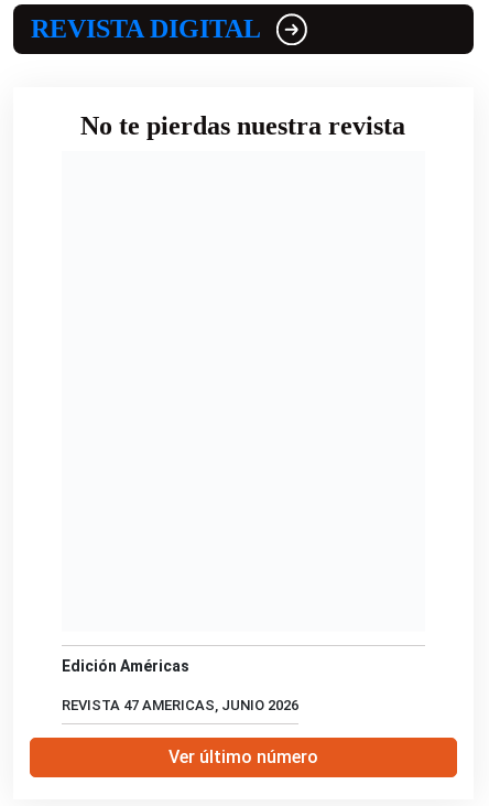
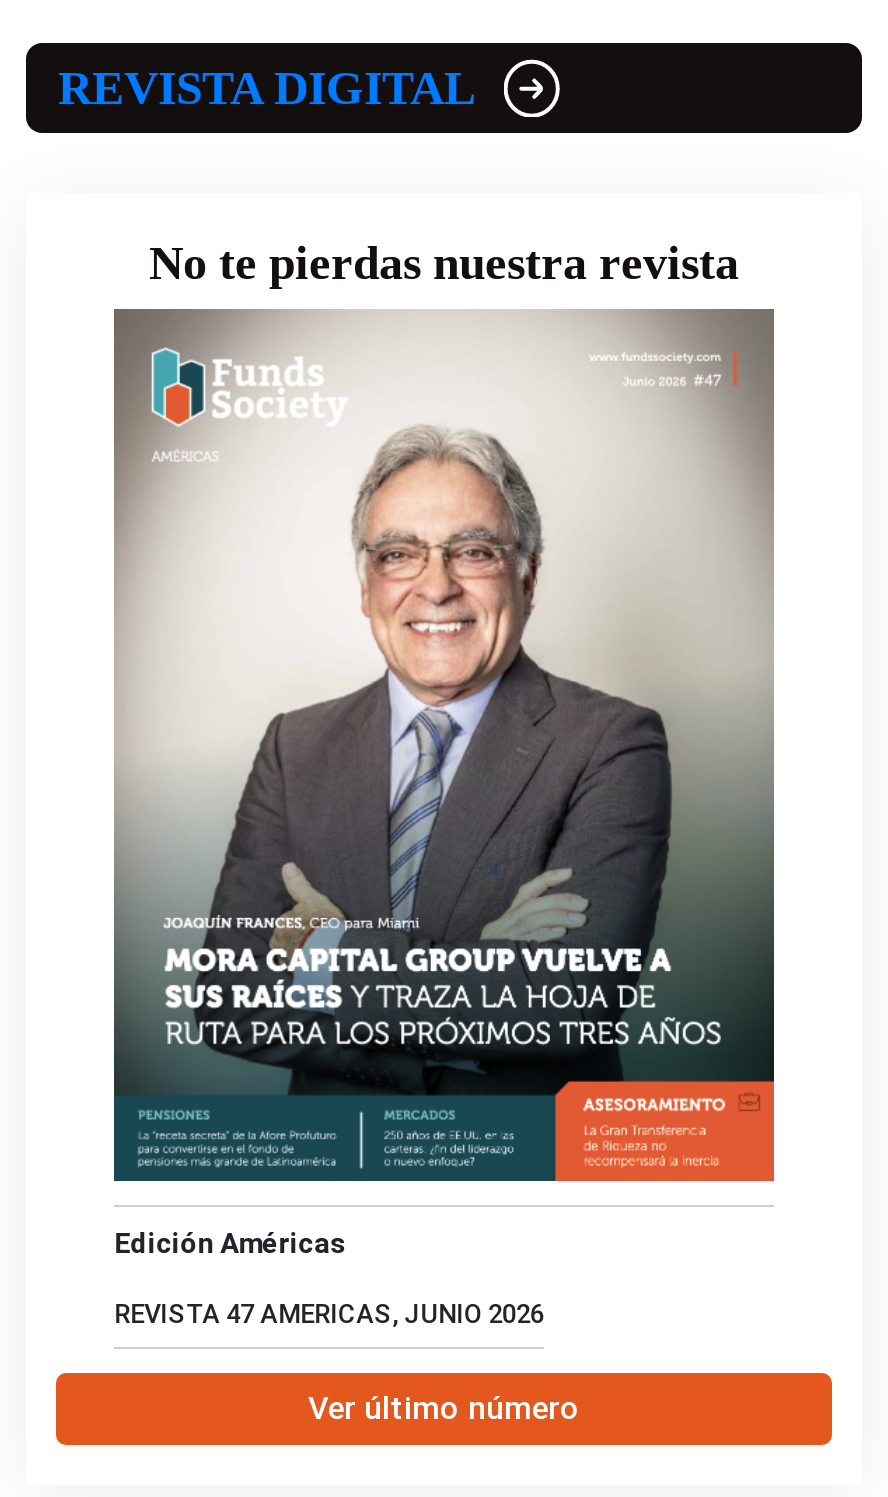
none -> [112,307,776,1183] [image]

